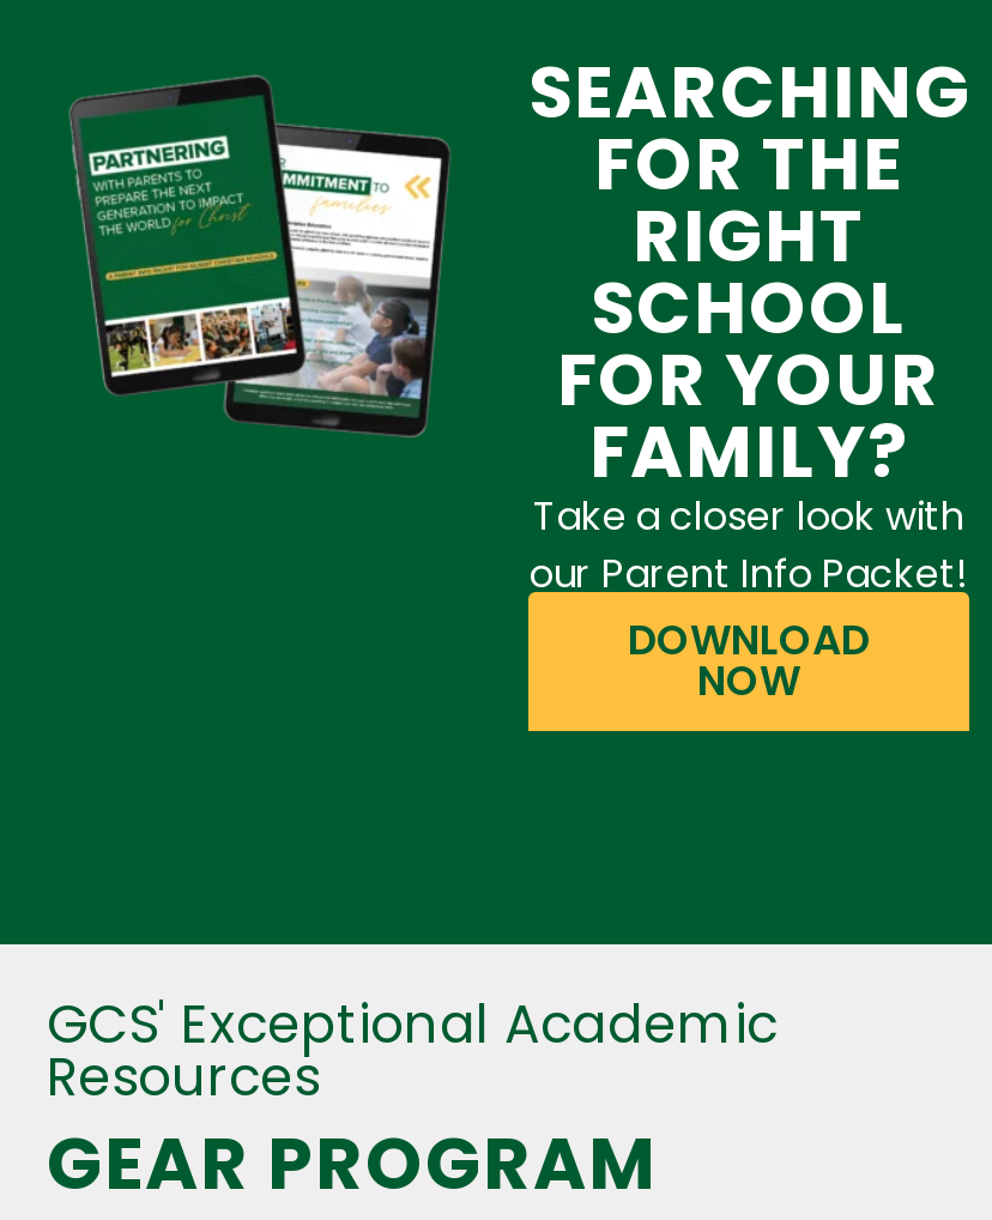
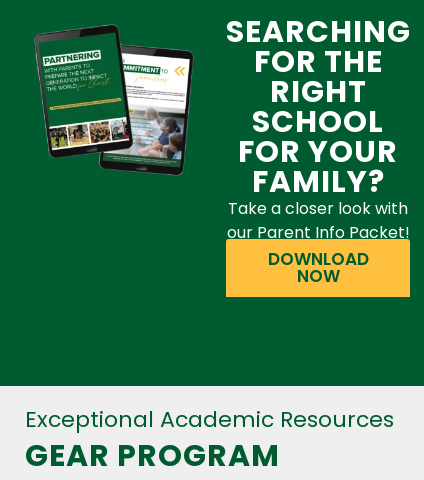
[47,986,778,1113] GCS' Exceptional Academic | Resources -> [25,404,394,435] Exceptional Academic Resources

